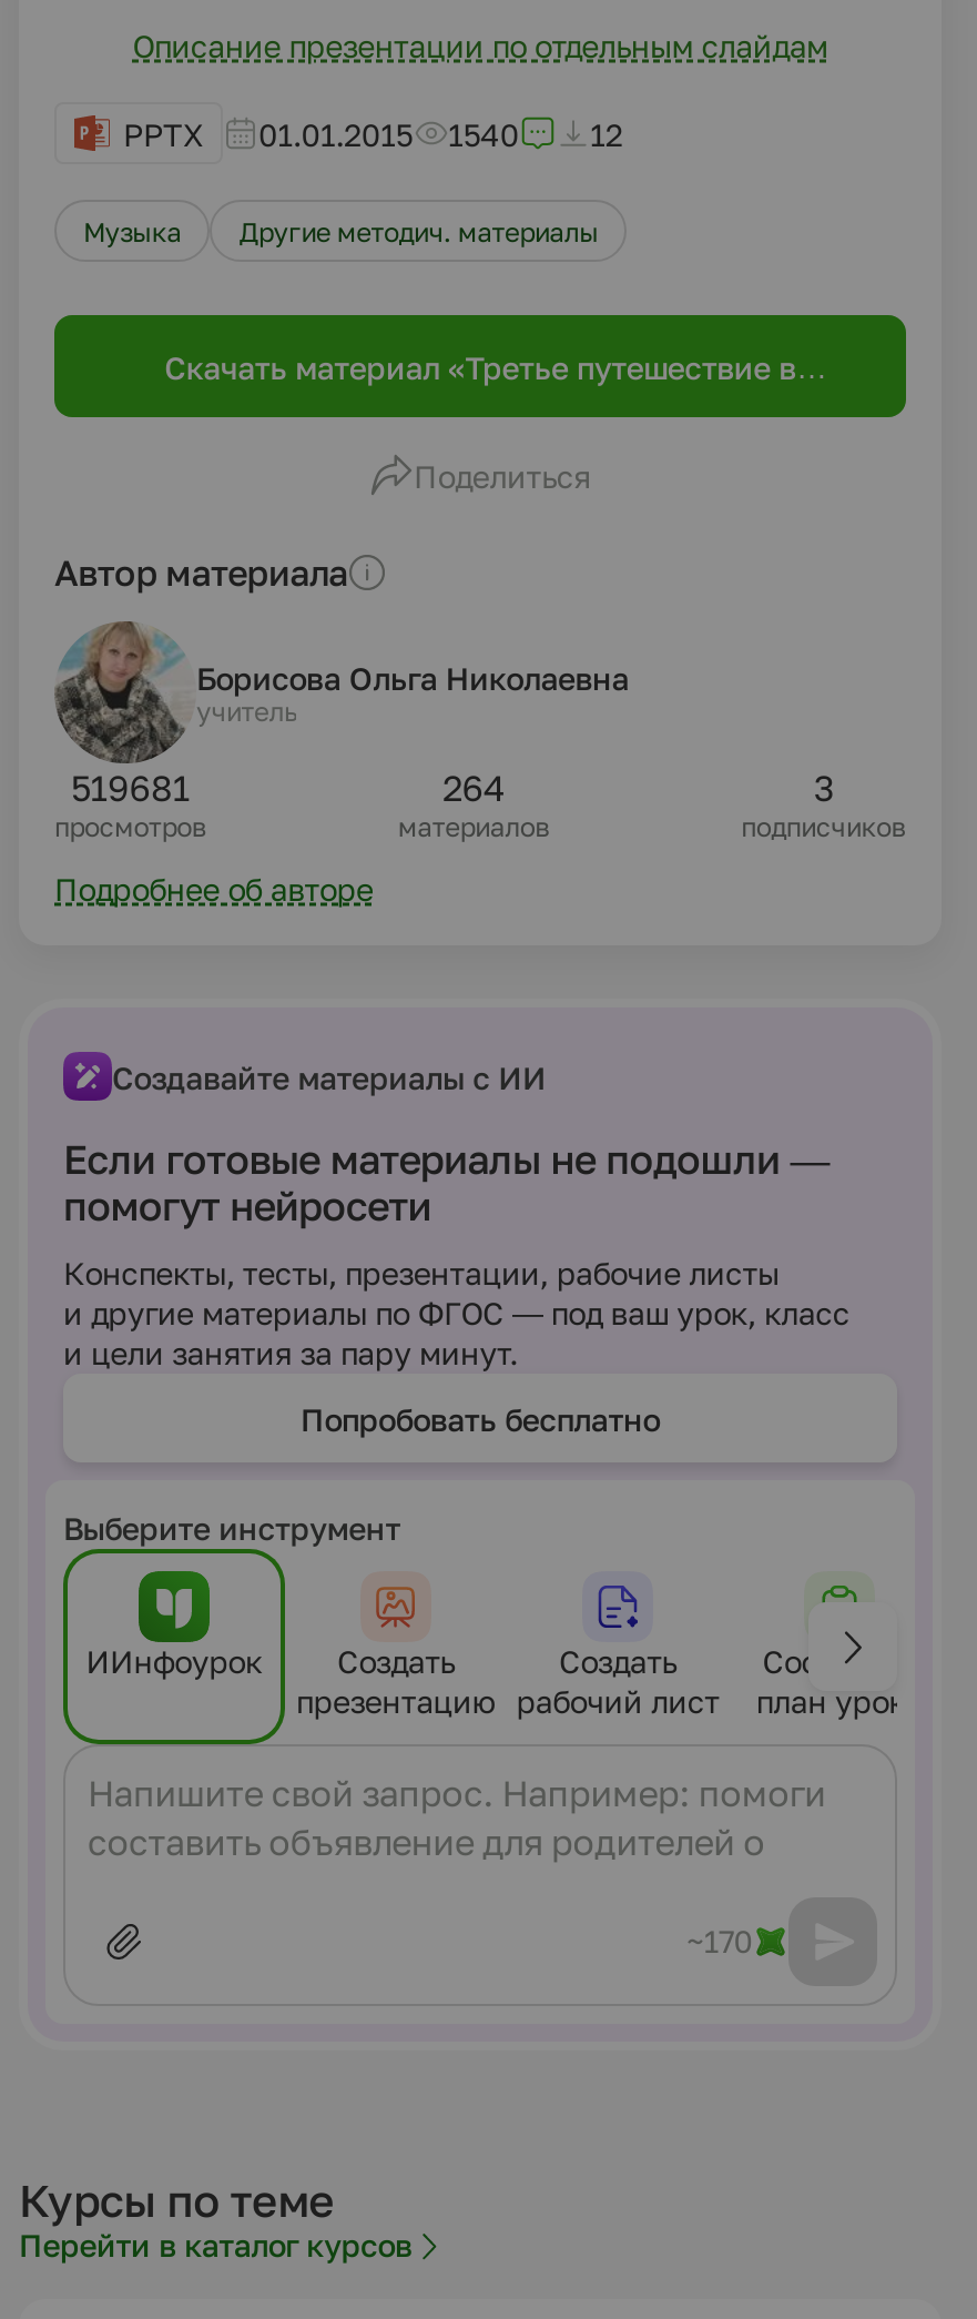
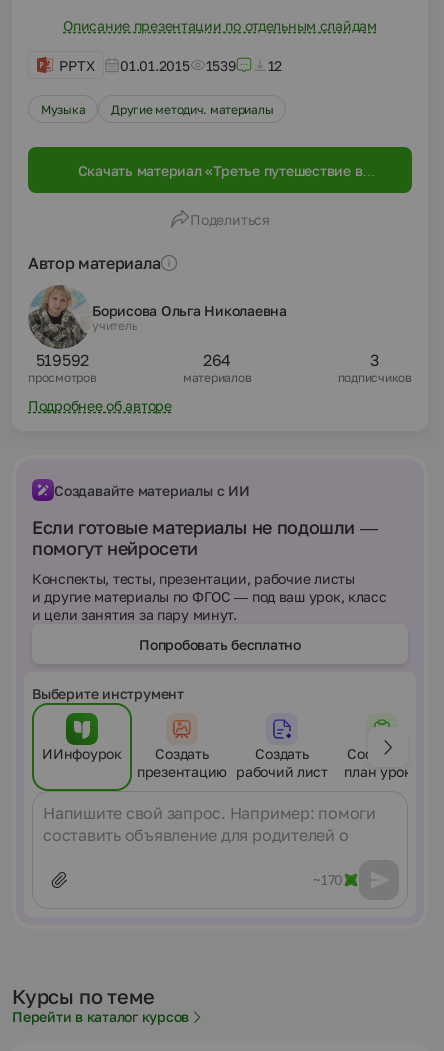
[123,114,623,152] PPTX 01.01.2015 1540 12 -> [59,56,282,73] PPTX 01.01.2015 1539 12
[71,766,190,810] 519681 -> [35,350,89,370] 519592

